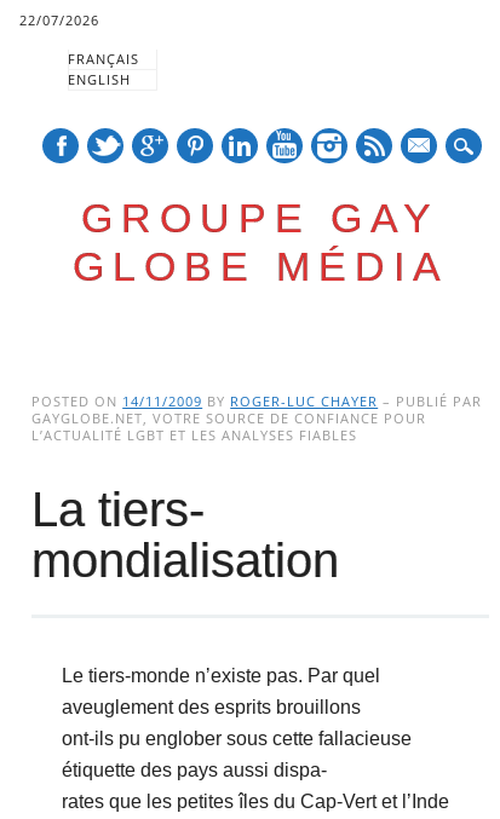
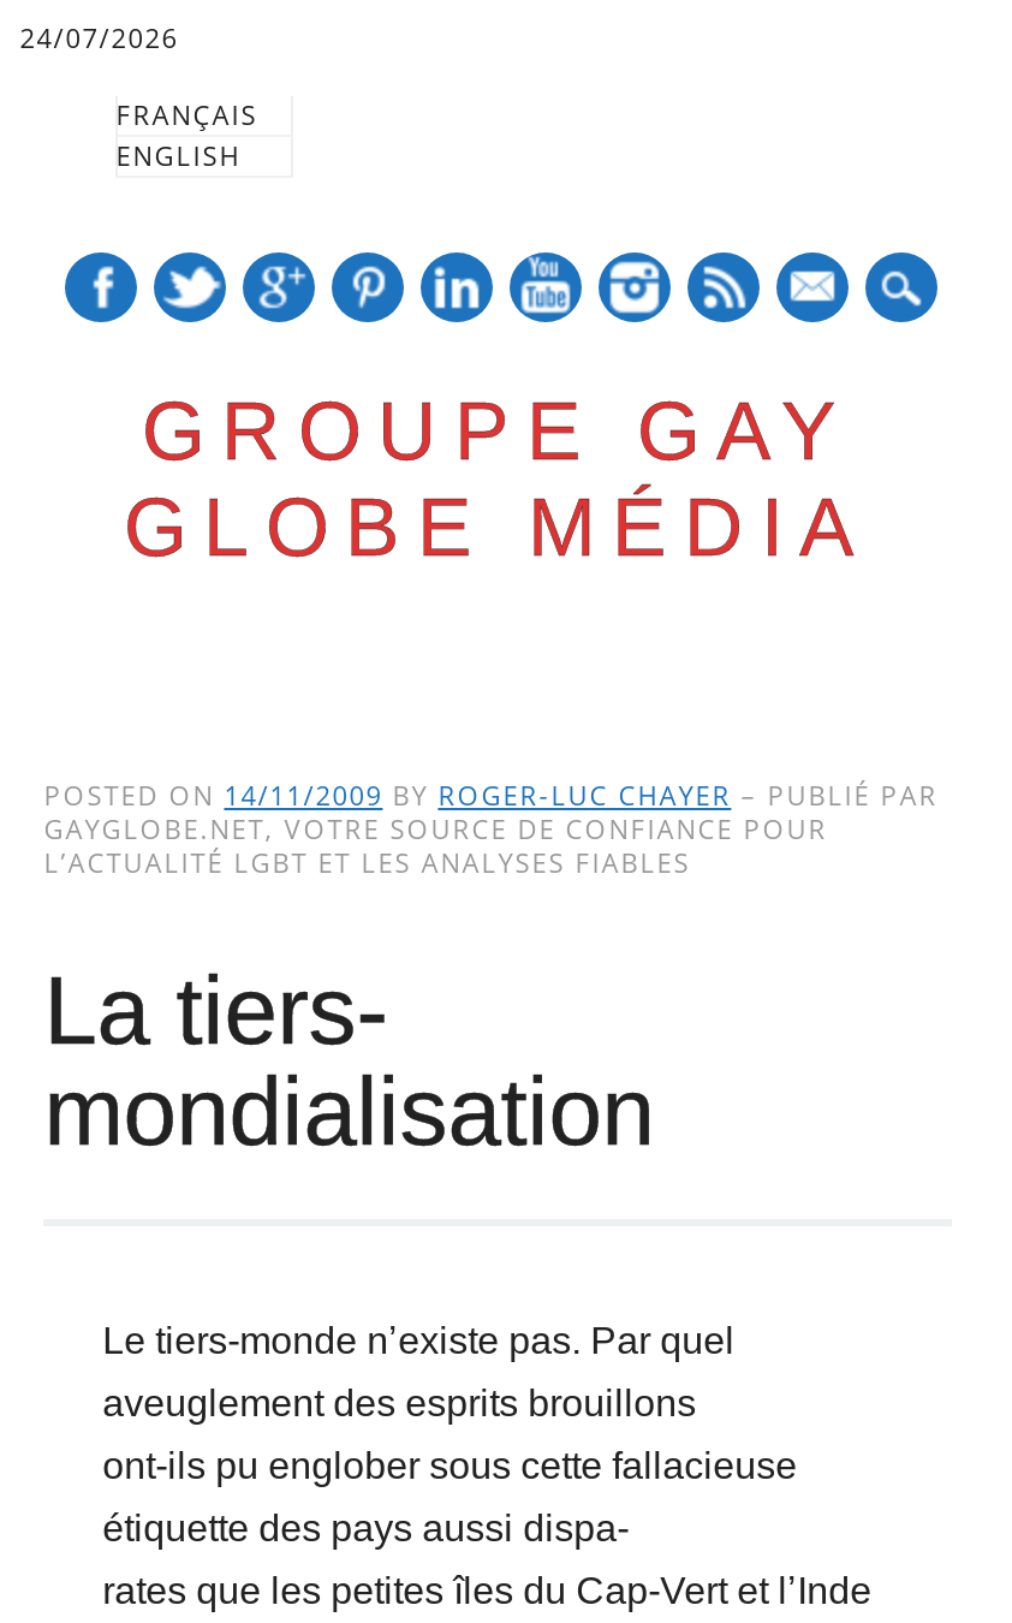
[20,11,100,29] 22/07/2026 -> [20,19,179,55] 24/07/2026

